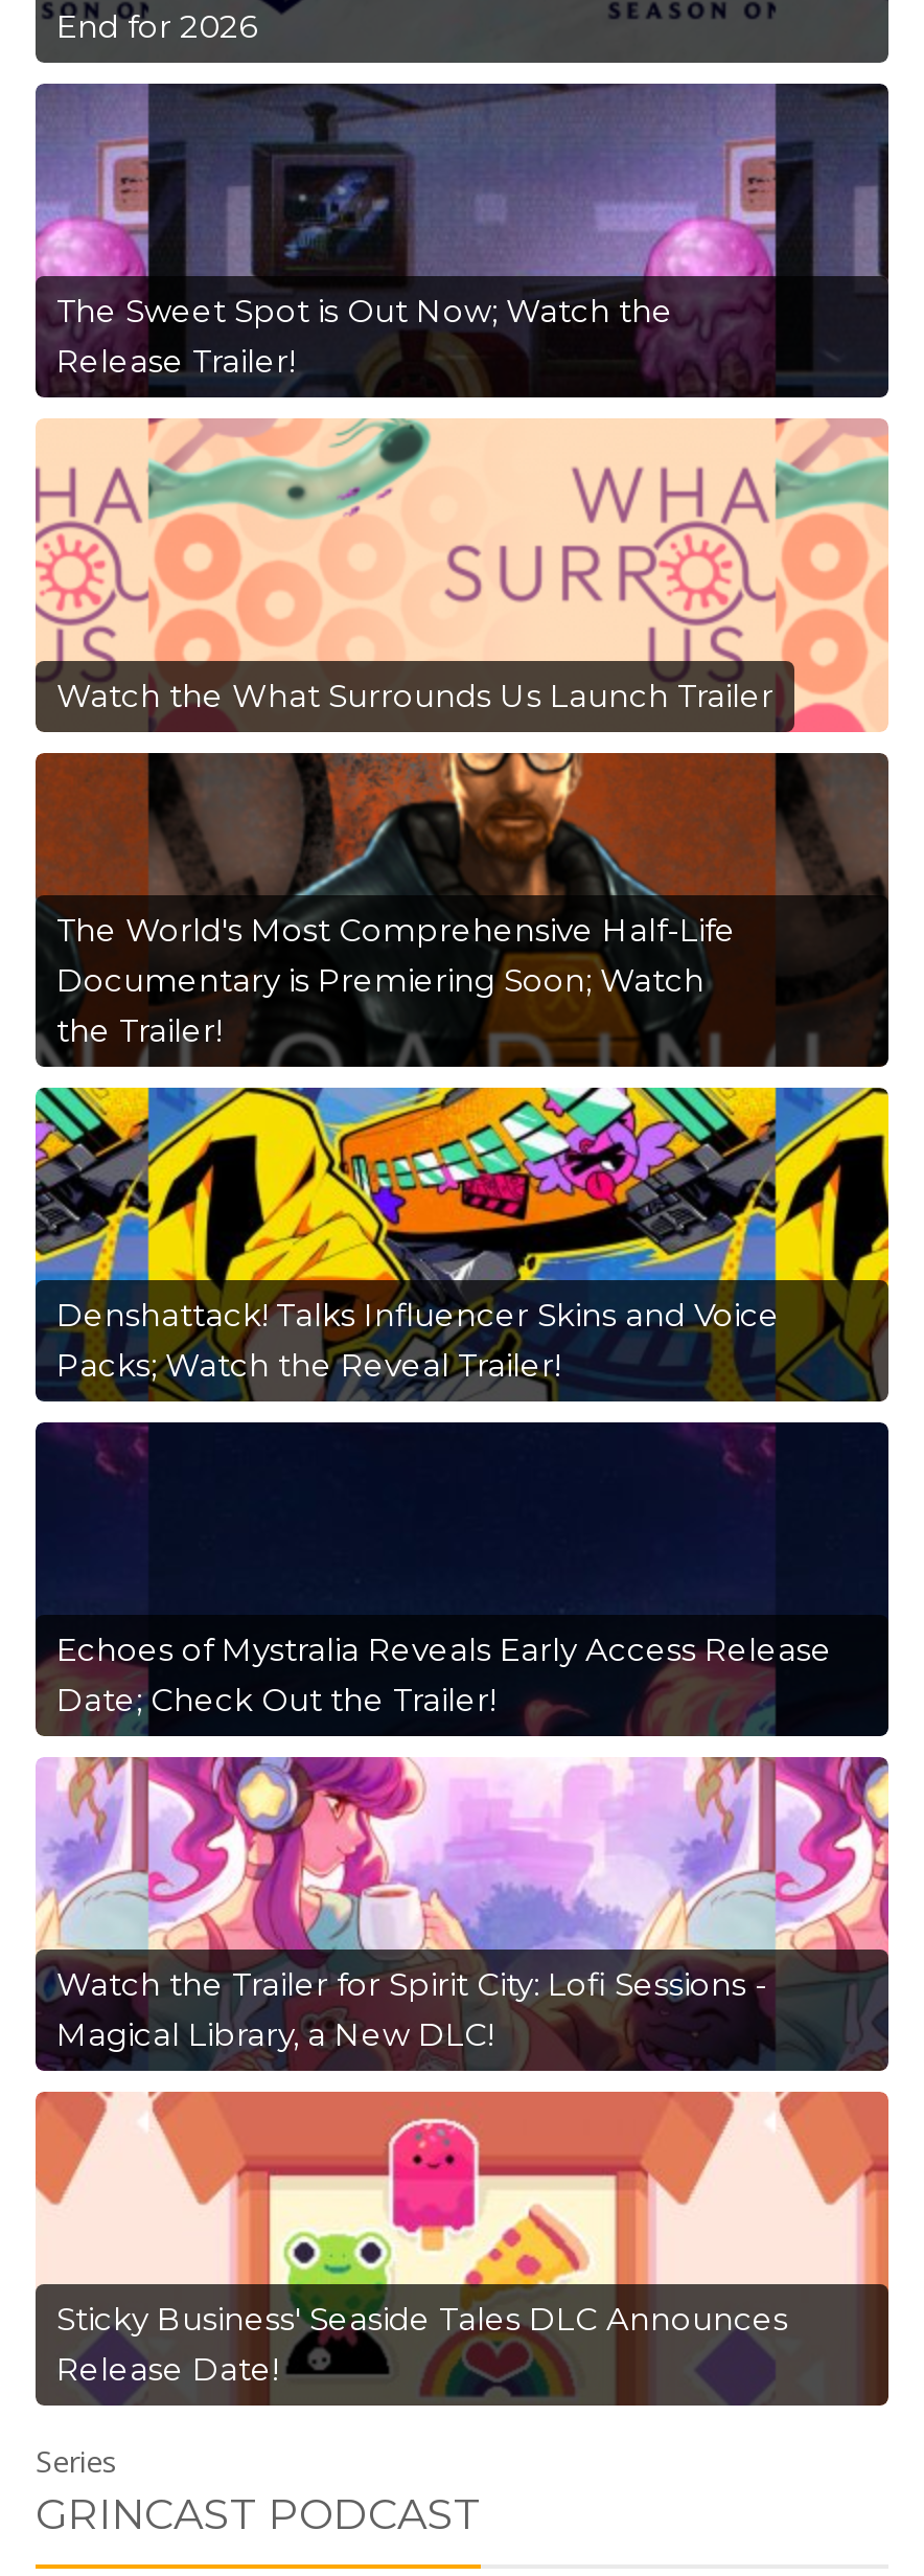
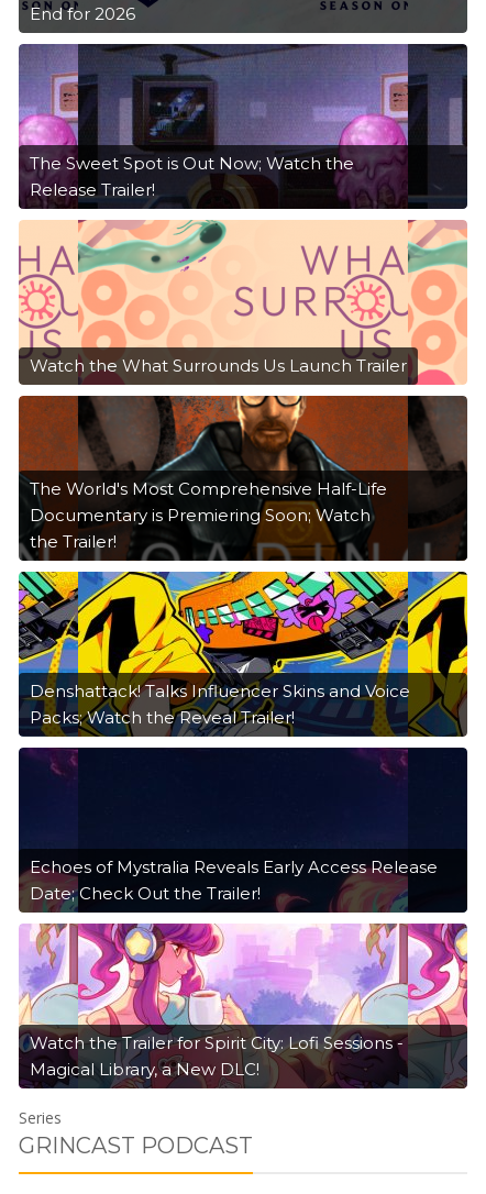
[33,2090,891,2406] [image] | Sticky Business' Seaside Tales DLC Announces | Release Date! -> none

